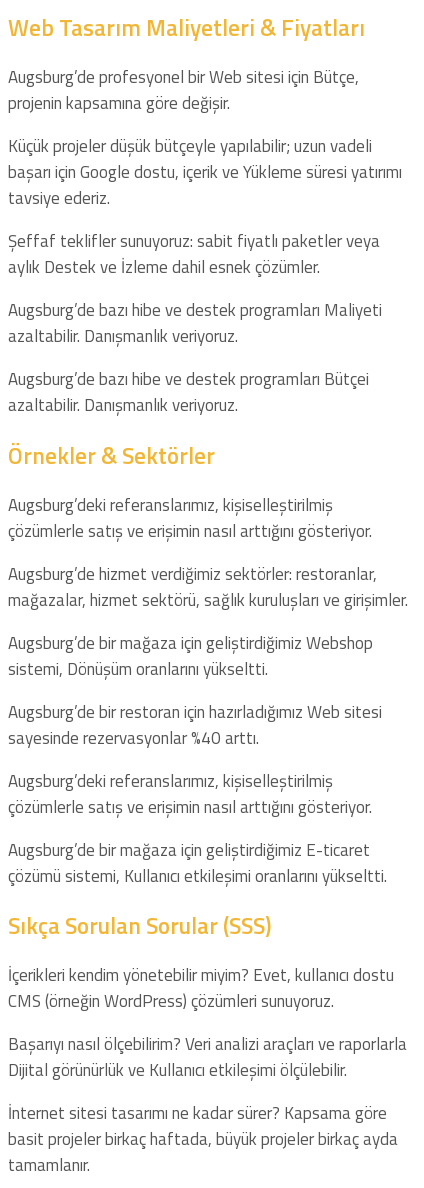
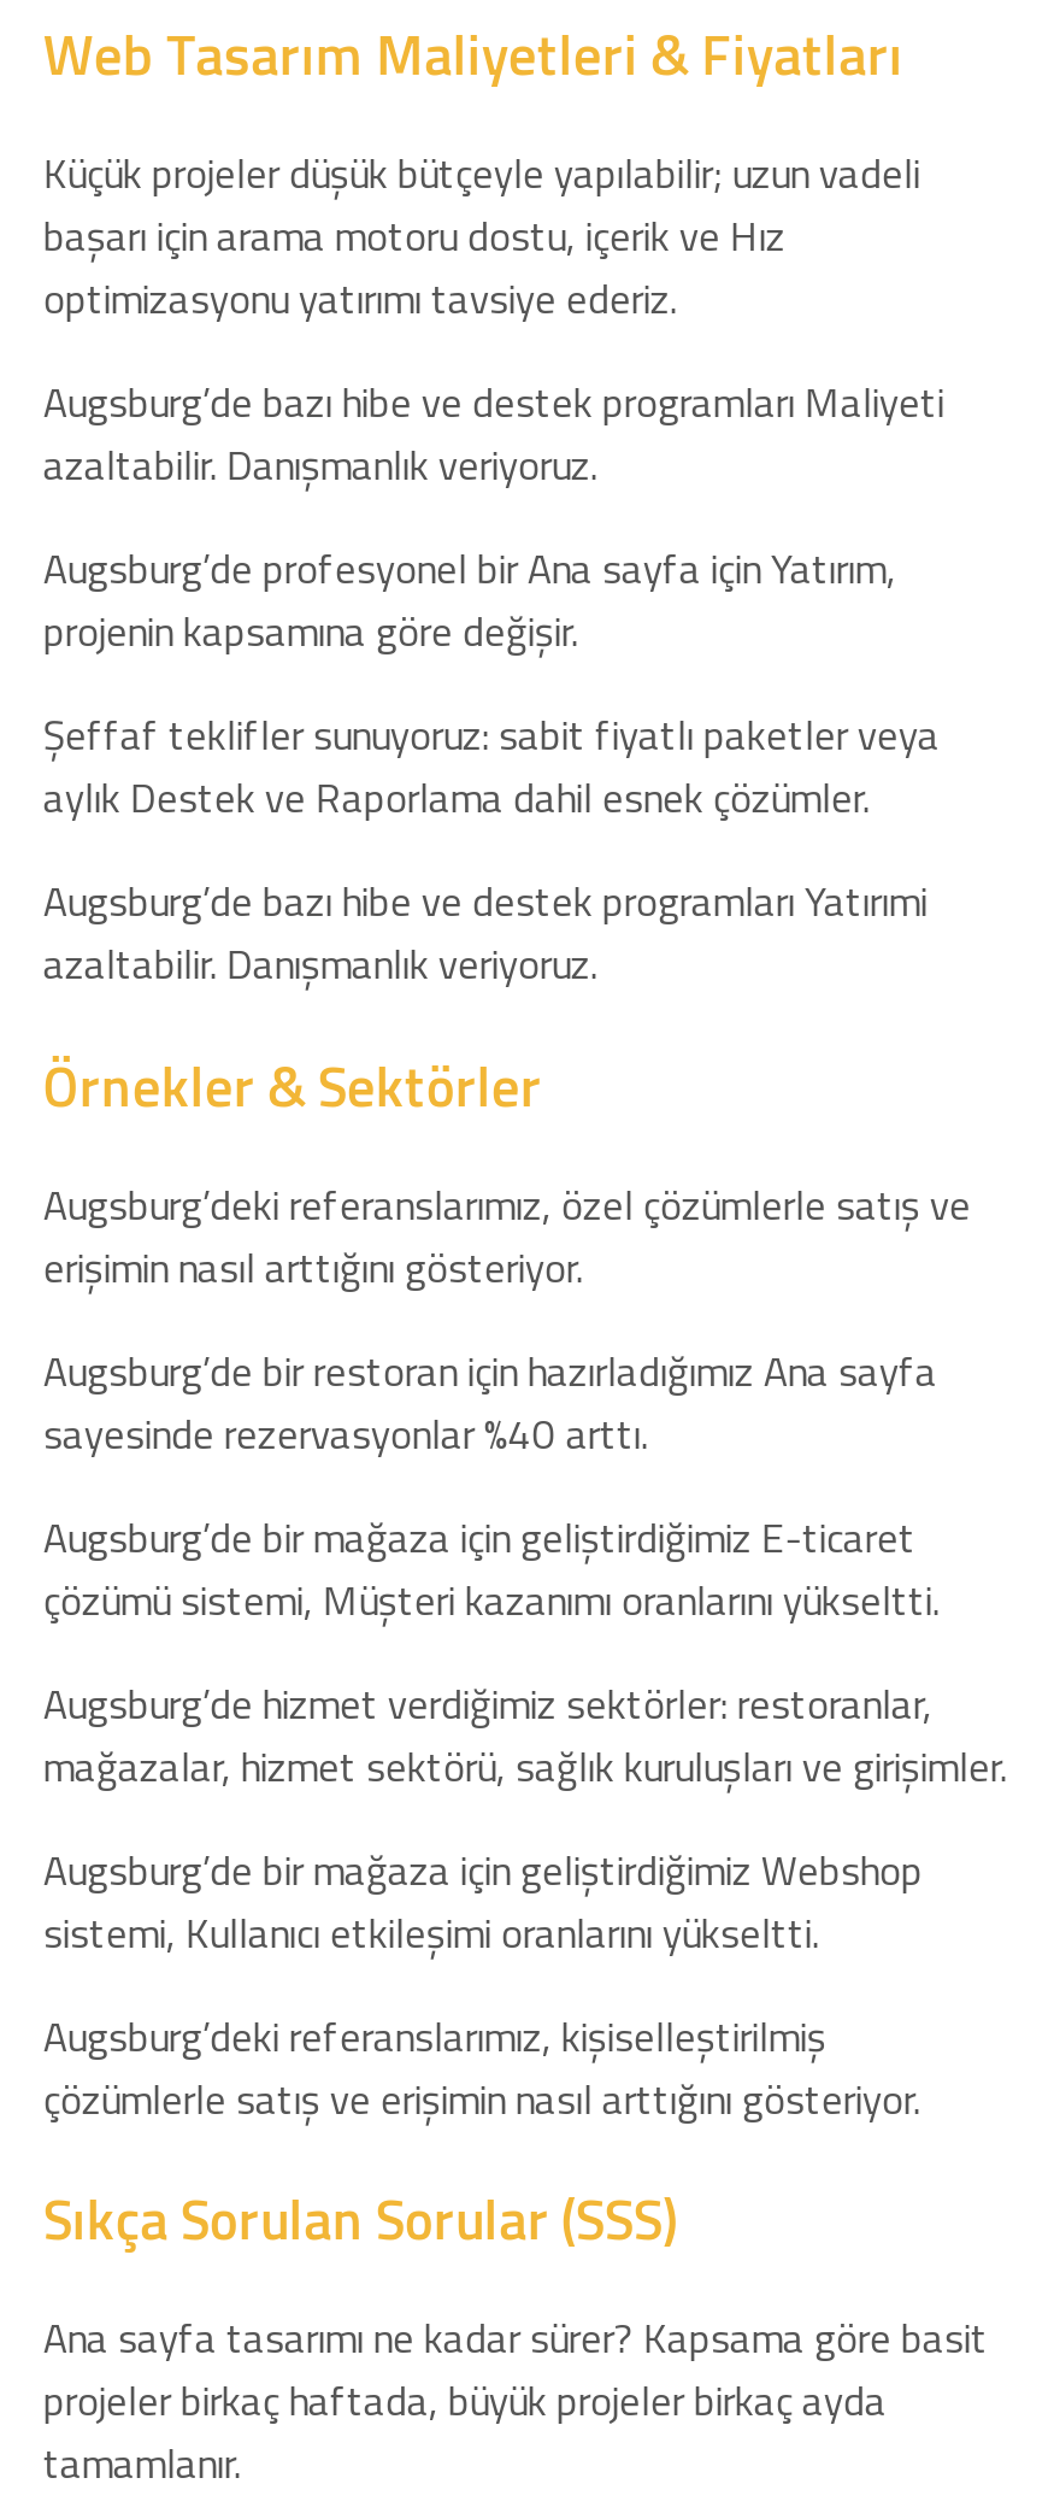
[8,64,359,90] Augsburg’de profesyonel bir Web sitesi için Bütçe, -> none
moved [8,90,230,116] -> [43,601,578,664]: projenin kapsamına göre değişir.
[8,159,402,280] başarı için Google dostu, içerik ve Yükleme süresi yatırımı | tavsiye ederiz. | aylık Destek ve İzleme dahil esnek çözümler. -> [43,206,785,331] başarı için arama motoru dostu, içerik ve Hız | optimizasyonu yatırımı tavsiye ederiz.
moved [8,228,380,254] -> [43,705,939,768]: Şeffaf teklifler sunuyoruz: sabit fiyatlı paketler veya
[8,366,369,392] Augsburg’de bazı hibe ve destek programları Bütçei -> [43,539,927,934] Augsburg’de profesyonel bir Ana sayfa için Yatırım, | aylık Destek ve Raporlama dahil esnek çözümler. | Augsburg’de bazı hibe ve destek programları Yatırımi
[8,492,372,544] Augsburg’deki referanslarımız, kişiselleştirilmiş | çözümlerle satış ve erişimin nasıl arttığını gösteriyor. -> [43,1173,971,1631] Augsburg’deki referanslarımız, özel çözümlerle satış ve | erişimin nasıl arttığını gösteriyor. | Augsburg’de bir restoran için hazırladığımız Ana sayfa | çözümü sistemi, Müşteri kazanımı oranlarını yükseltti.
moved [8,561,408,656] -> [43,1672,1007,1901]: Augsburg’de hizmet verdiğimiz sektörler: restoranlar, | mağazalar, hizmet sektörü, sağlık kuruluşları ve girişimler. | Augsburg’de bir mağaza için geliştirdiğimiz Webshop
[8,656,382,725] sistemi, Dönüşüm oranlarını yükseltti. | Augsburg’de bir restoran için hazırladığımız Web sitesi -> [43,1901,819,1964] sistemi, Kullanıcı etkileşimi oranlarını yükseltti.
moved [8,725,259,751] -> [43,1402,648,1465]: sayesinde rezervasyonlar %40 arttı.
moved [8,768,372,820] -> [43,2005,920,2130]: Augsburg’deki referanslarımız, kişiselleştirilmiş | çözümlerle satış ve erişimin nasıl arttığını gösteriyor.
moved [8,837,370,863] -> [43,1506,915,1568]: Augsburg’de bir mağaza için geliştirdiğimiz E-ticaret
[8,863,387,889] çözümü sistemi, Kullanıcı etkileşimi oranlarını yükseltti. -> none
[8,962,407,1152] İçerikleri kendim yönetebilir miyim? Evet, kullanıcı dostu | CMS (örneğin WordPress) çözümleri sunuyoruz. | Başarıyı nasıl ölçebilirim? Veri analizi araçları ve raporlarla | Dijital görünürlük ve Kullanıcı etkileşimi ölçülebilir. | İnternet sitesi tasarımı ne kadar sürer? Kapsama göre | basit projeler birkaç haftada, büyük projeler birkaç ayda -> [43,2306,988,2432] Ana sayfa tasarımı ne kadar sürer? Kapsama göre basit | projeler birkaç haftada, büyük projeler birkaç ayda

